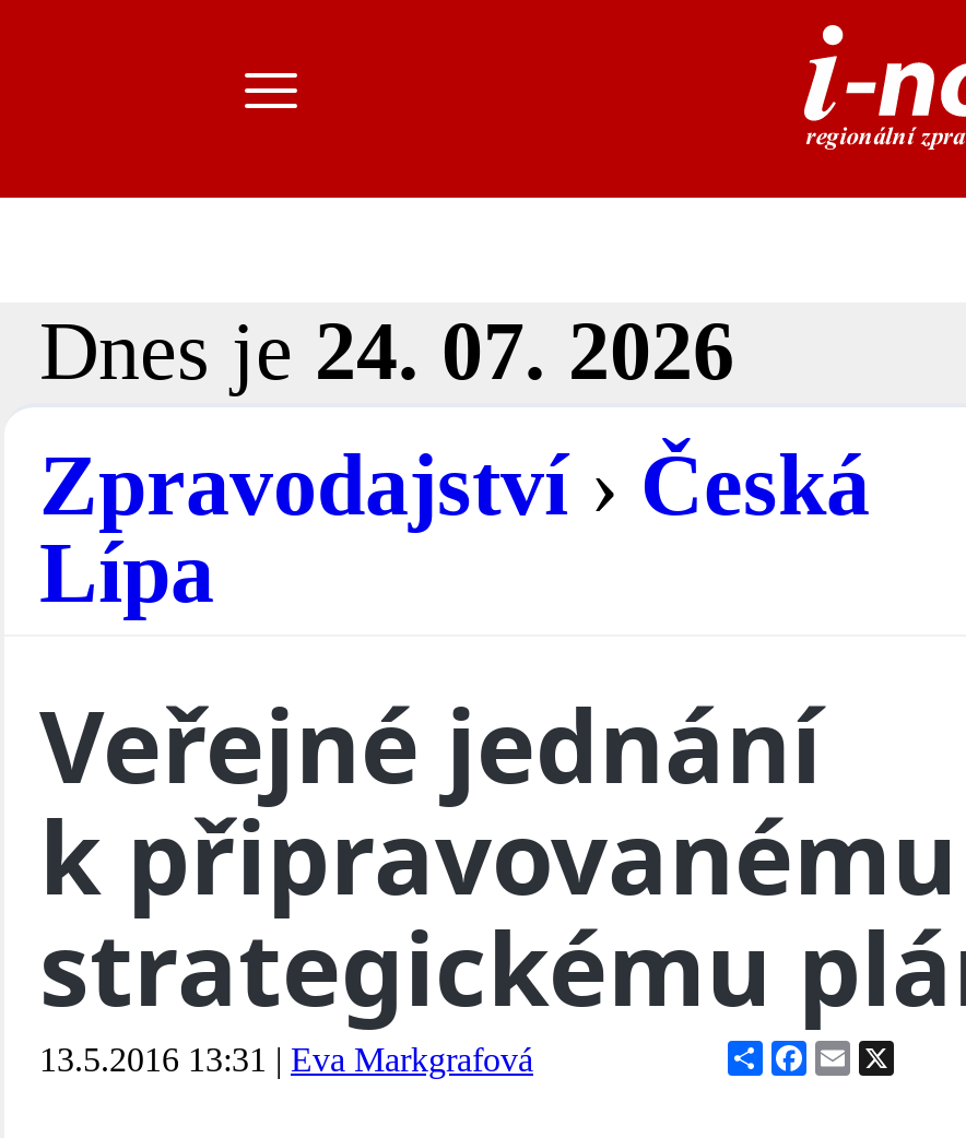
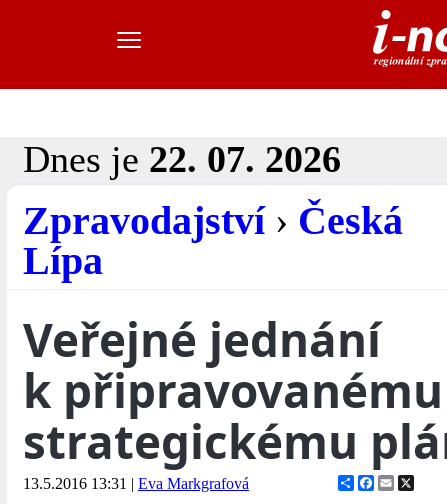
[39,306,734,397] Dnes je 24. 07. 2026 -> [23,138,341,180] Dnes je 22. 07. 2026

